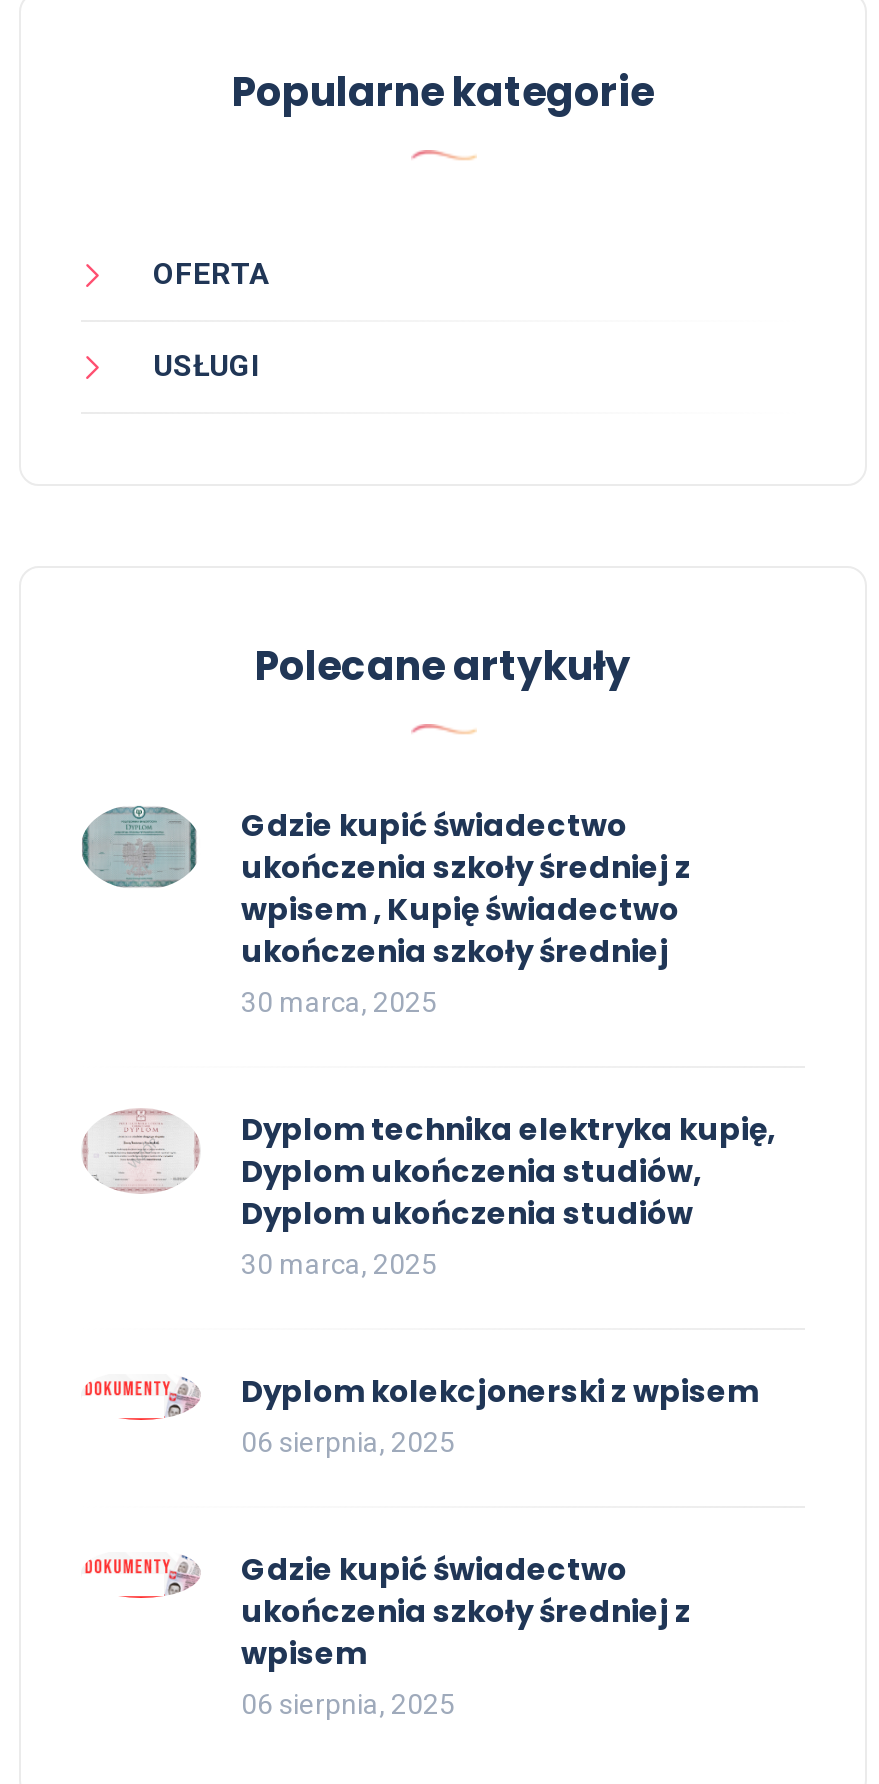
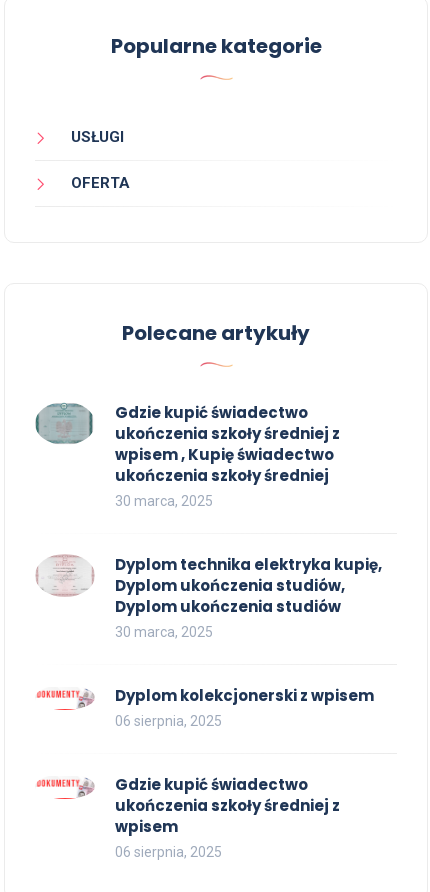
moved [153,256,271,292] -> [71,174,130,192]: OFERTA
moved [153,348,259,384] -> [71,128,124,146]: USŁUGI

